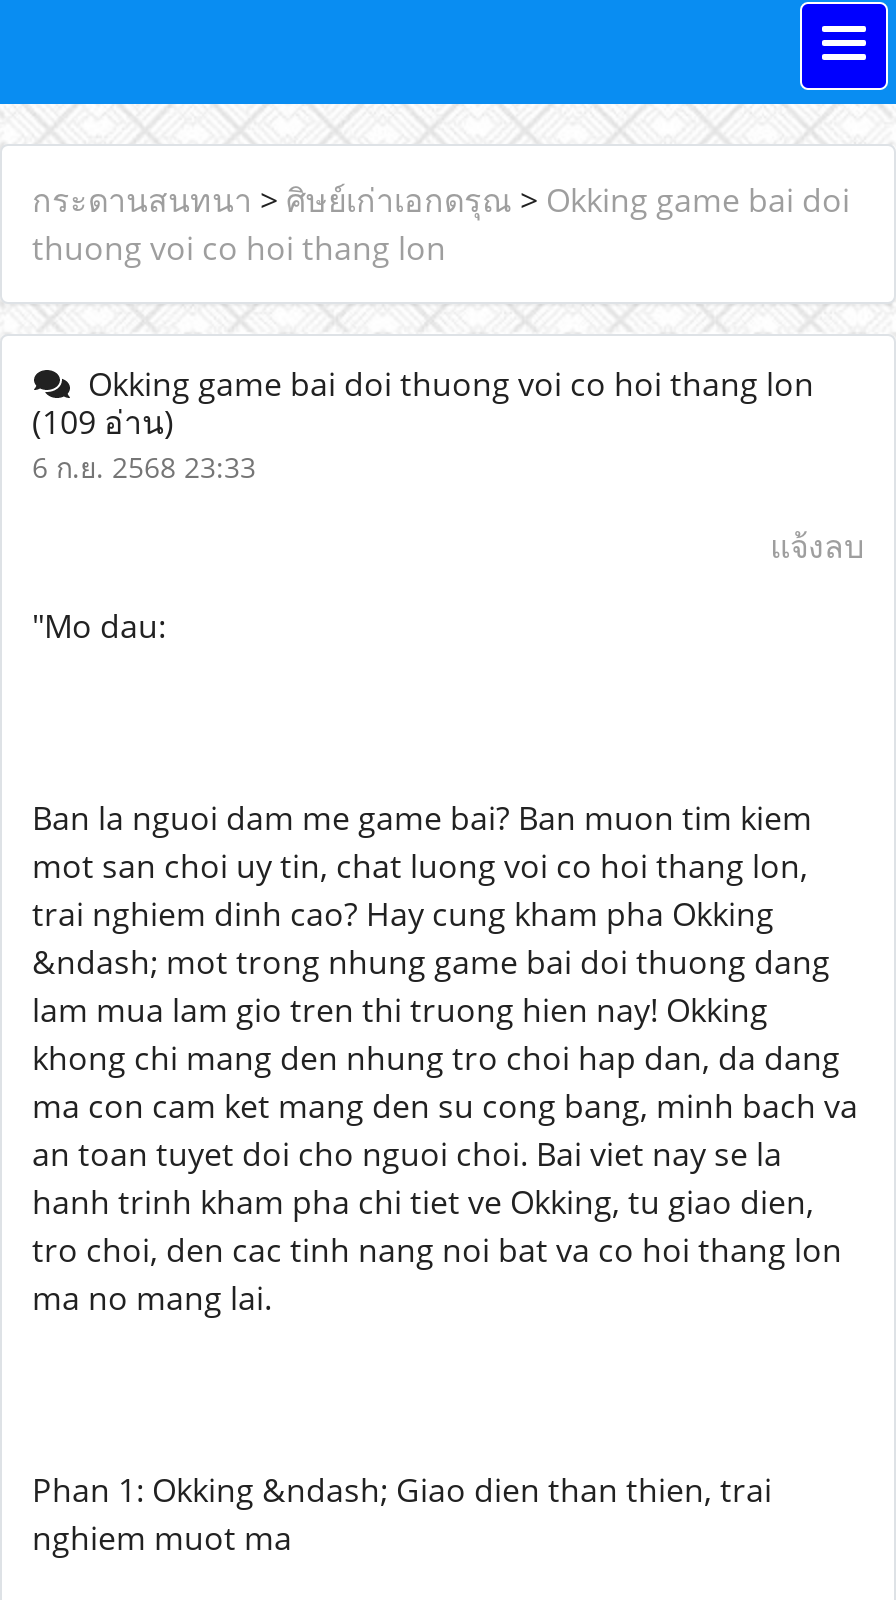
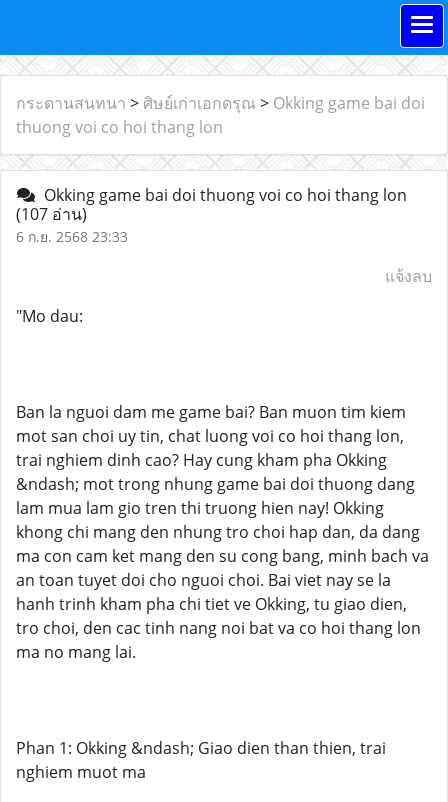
[32,400,174,444] (109 อ่าน) -> [16,203,87,225] (107 อ่าน)

